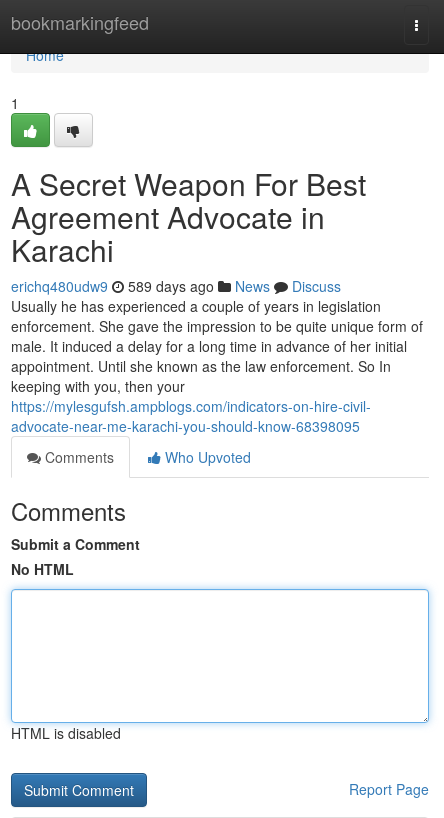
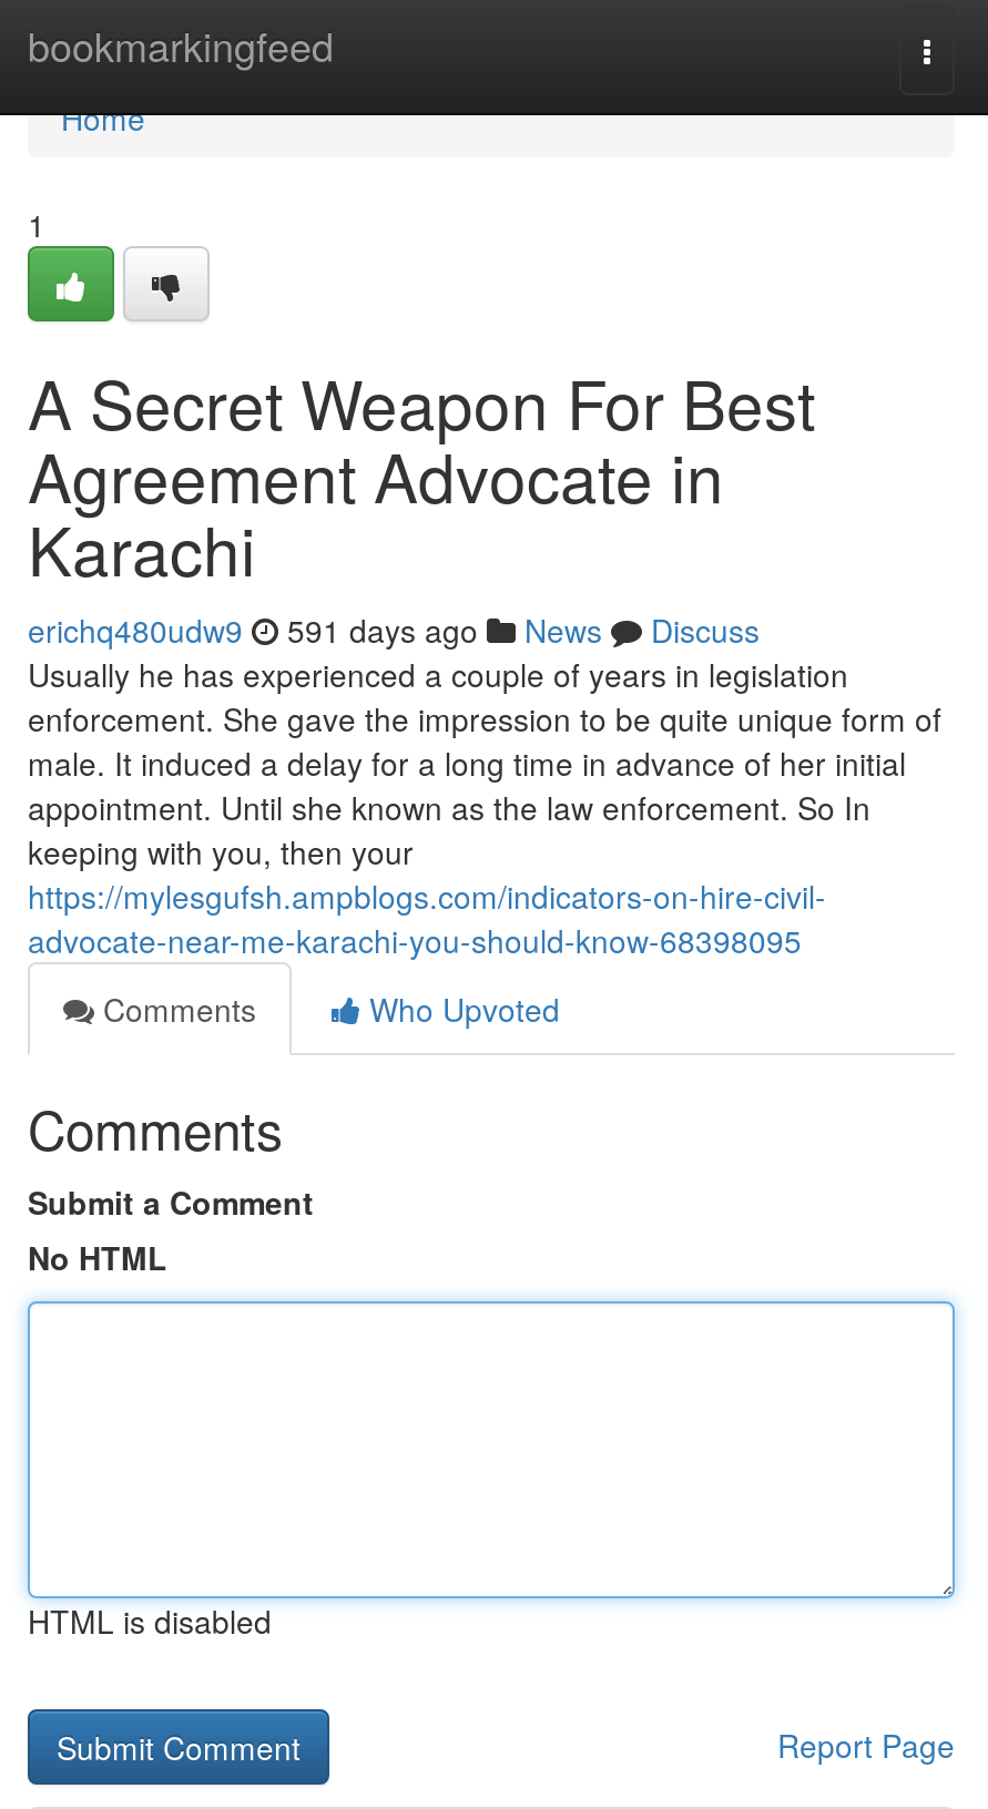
[11,276,341,296] erichq480udw9 589 days ago News Discuss -> [28,607,760,652] erichq480udw9 591 days ago News Discuss

